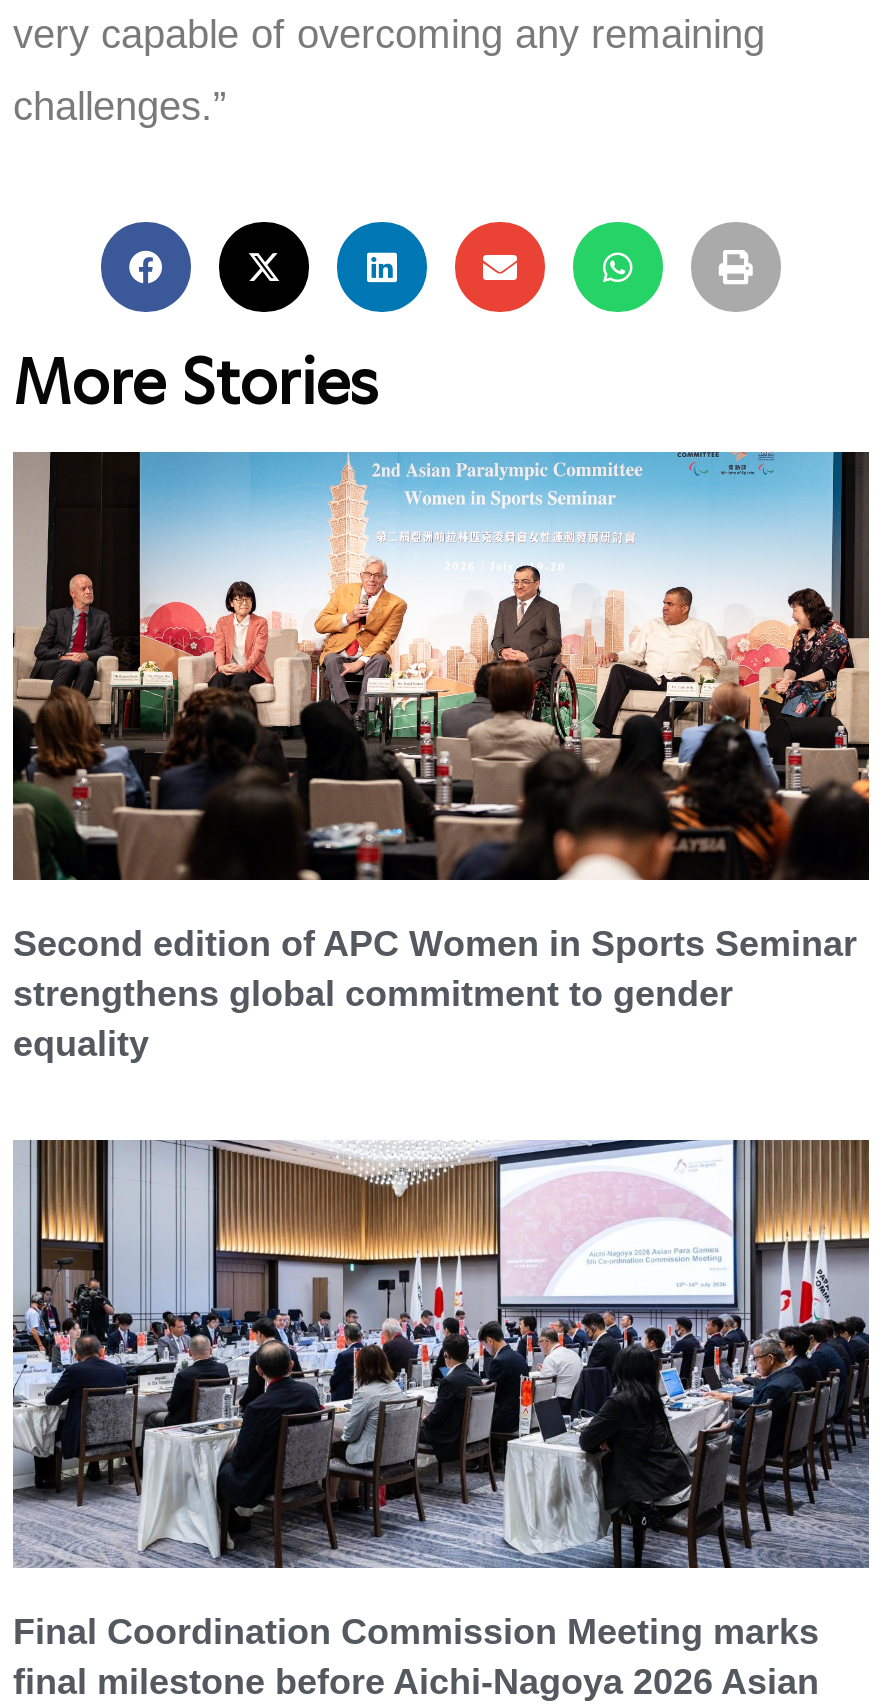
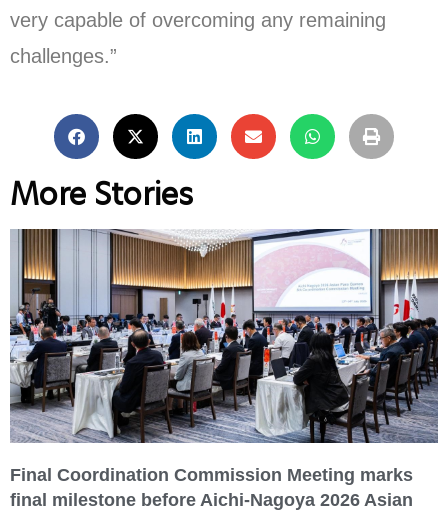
[11,450,871,1064] [image] | Second edition of APC Women in Sports Seminar | strengthens global commitment to gender | equality -> none

